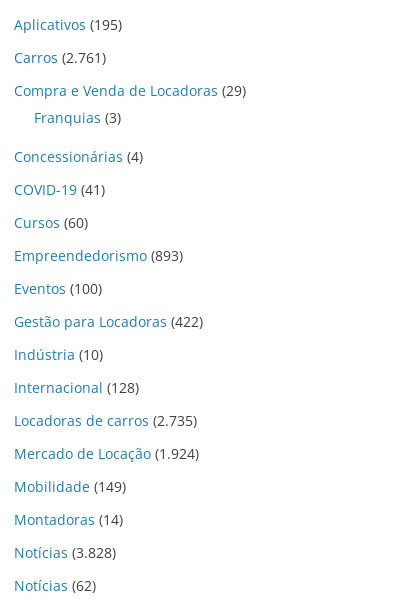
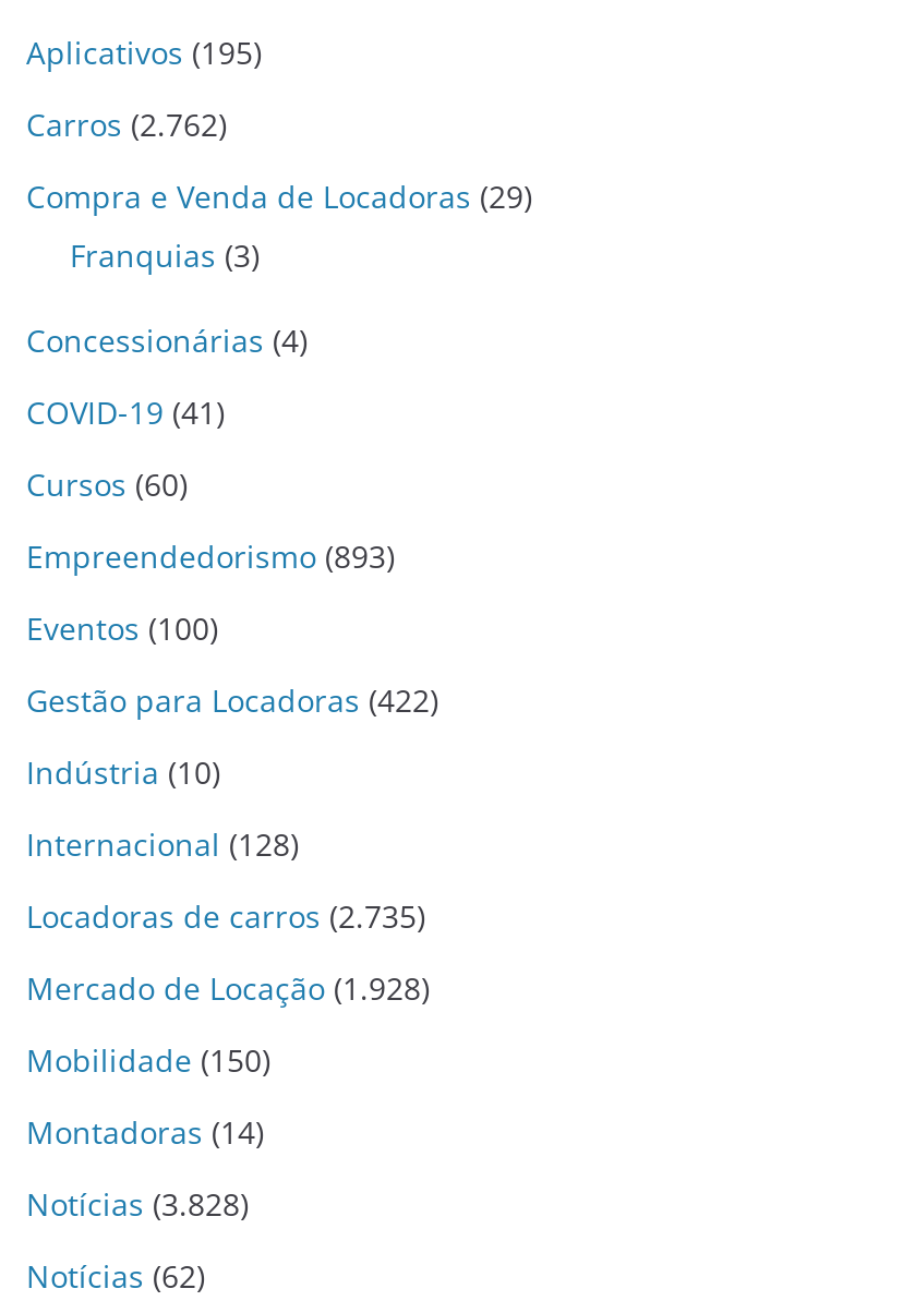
[14,48,106,67] Carros (2.761) -> [26,103,227,145] Carros (2.762)
[14,444,199,463] Mercado de Locação (1.924) -> [26,967,430,1008] Mercado de Locação (1.928)
[14,477,126,496] Mobilidade (149) -> [26,1039,270,1080] Mobilidade (150)

